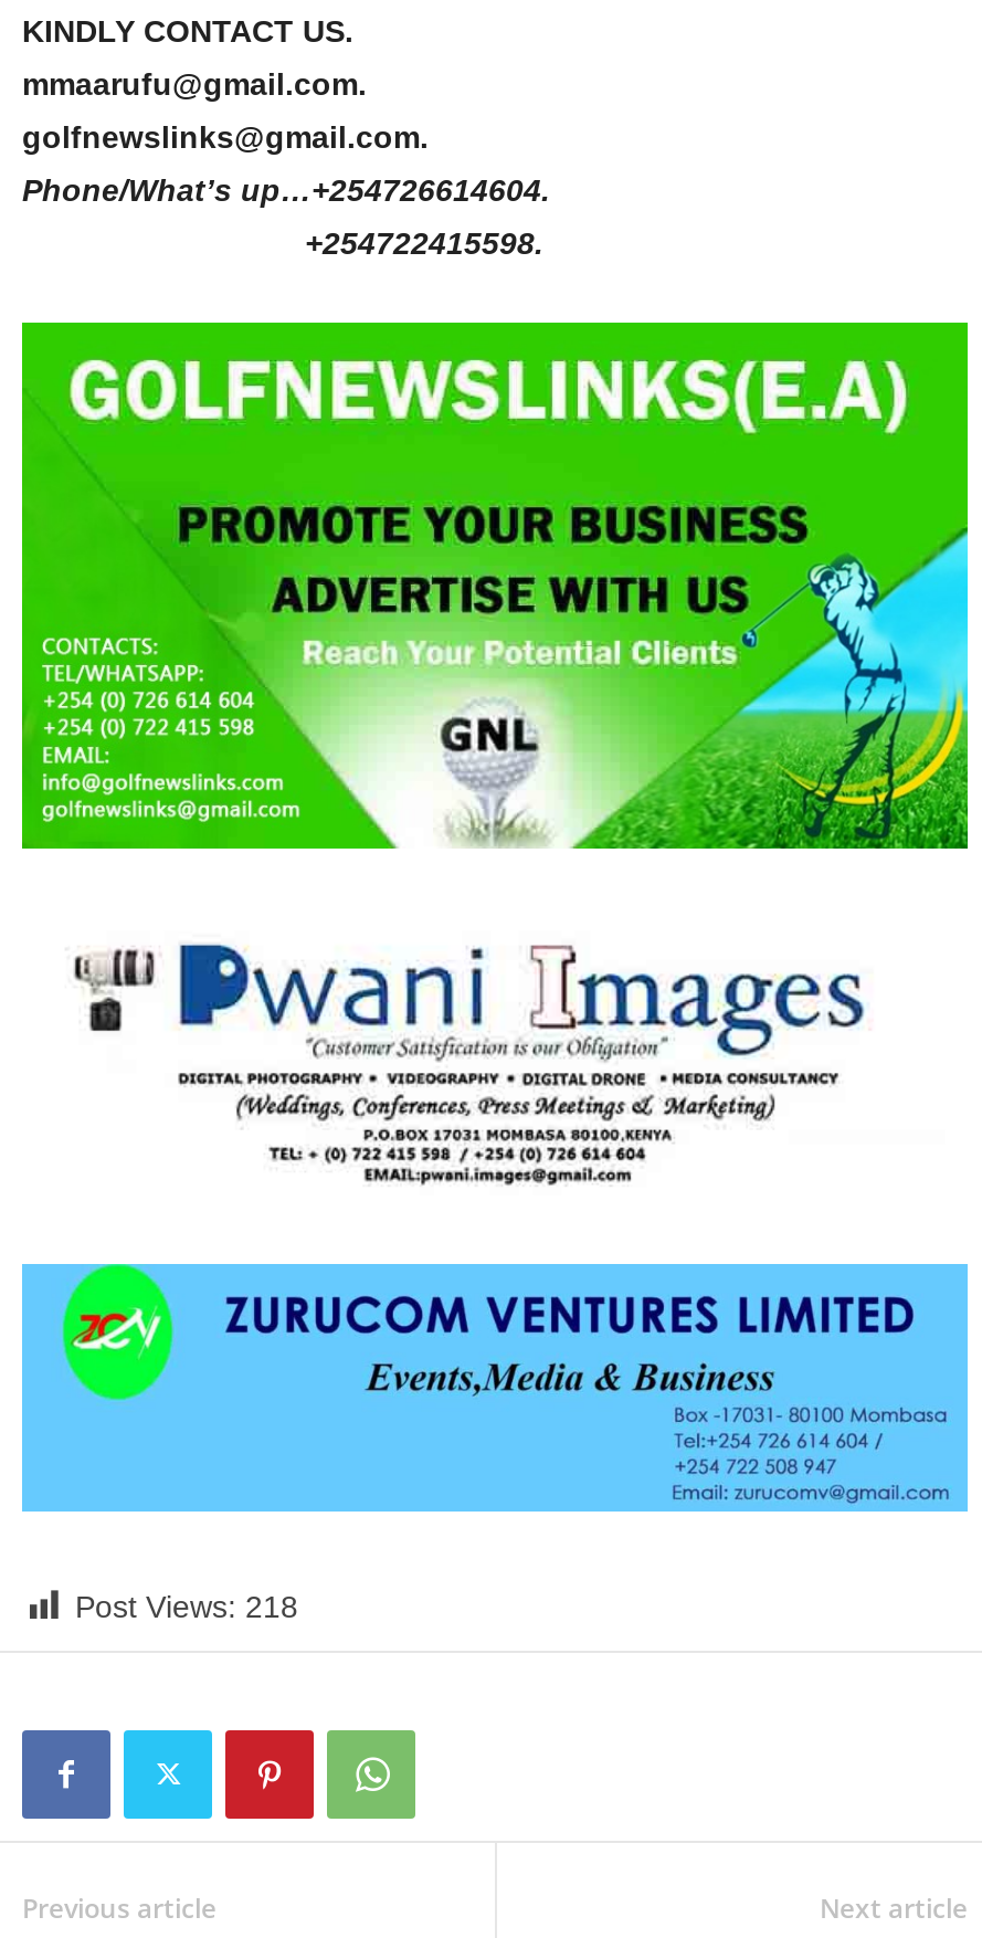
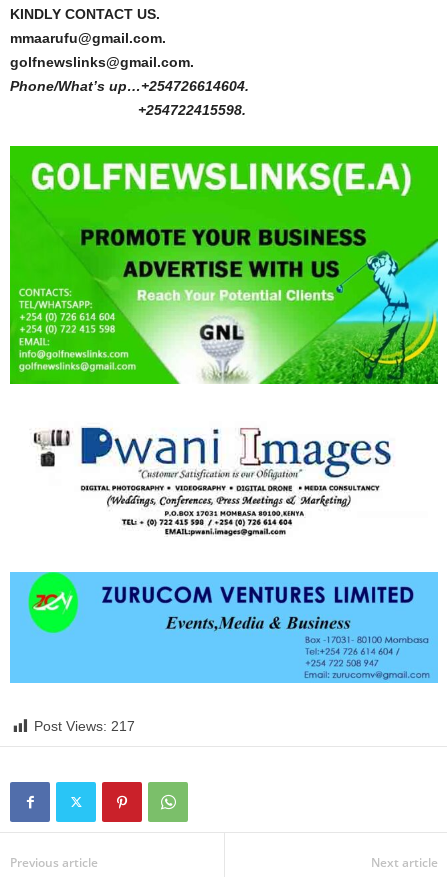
[75,1587,298,1623] Post Views: 218 -> [34,718,135,734] Post Views: 217

